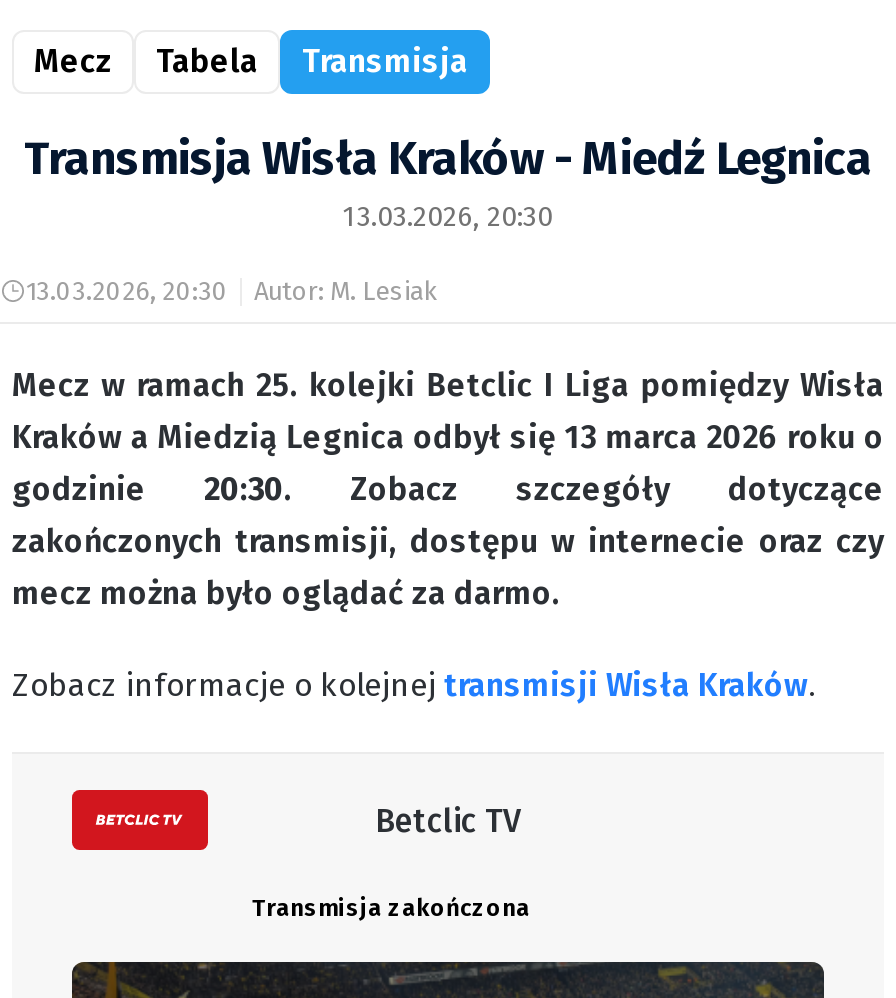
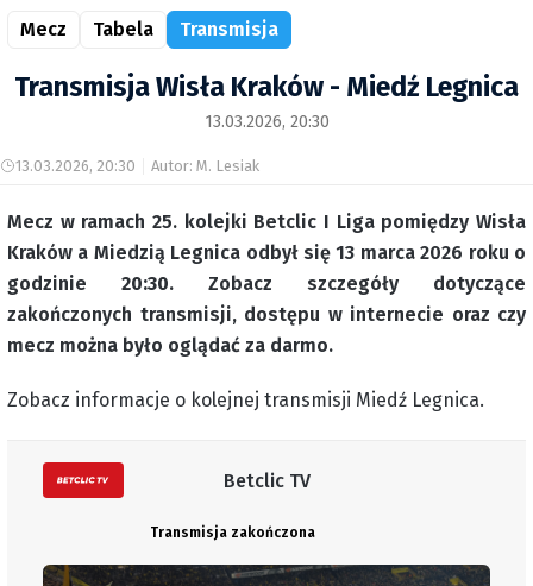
[12,666,816,704] Zobacz informacje o kolejnej transmisji Wisła Kraków. -> [7,389,484,411] Zobacz informacje o kolejnej transmisji Miedź Legnica.

